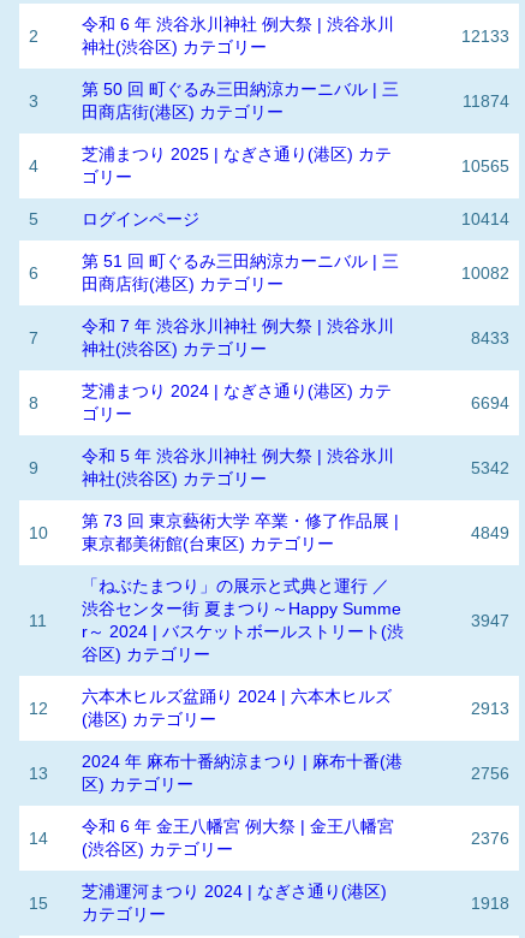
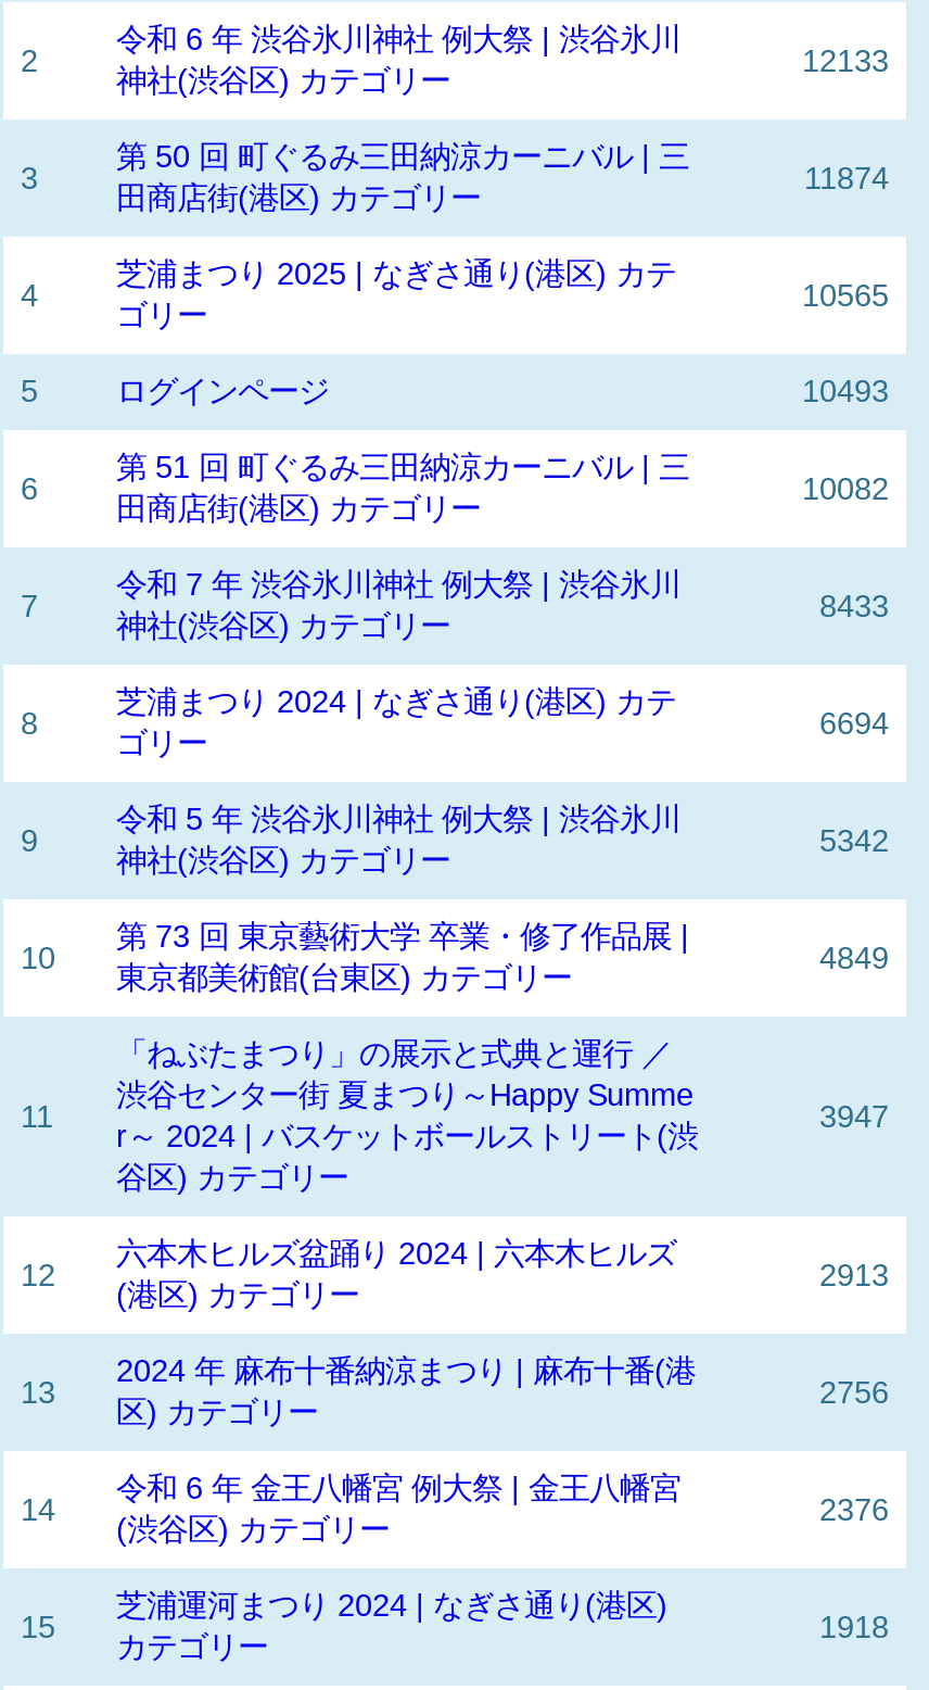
[461,209,509,228] 10414 -> [802,374,889,408] 10493

